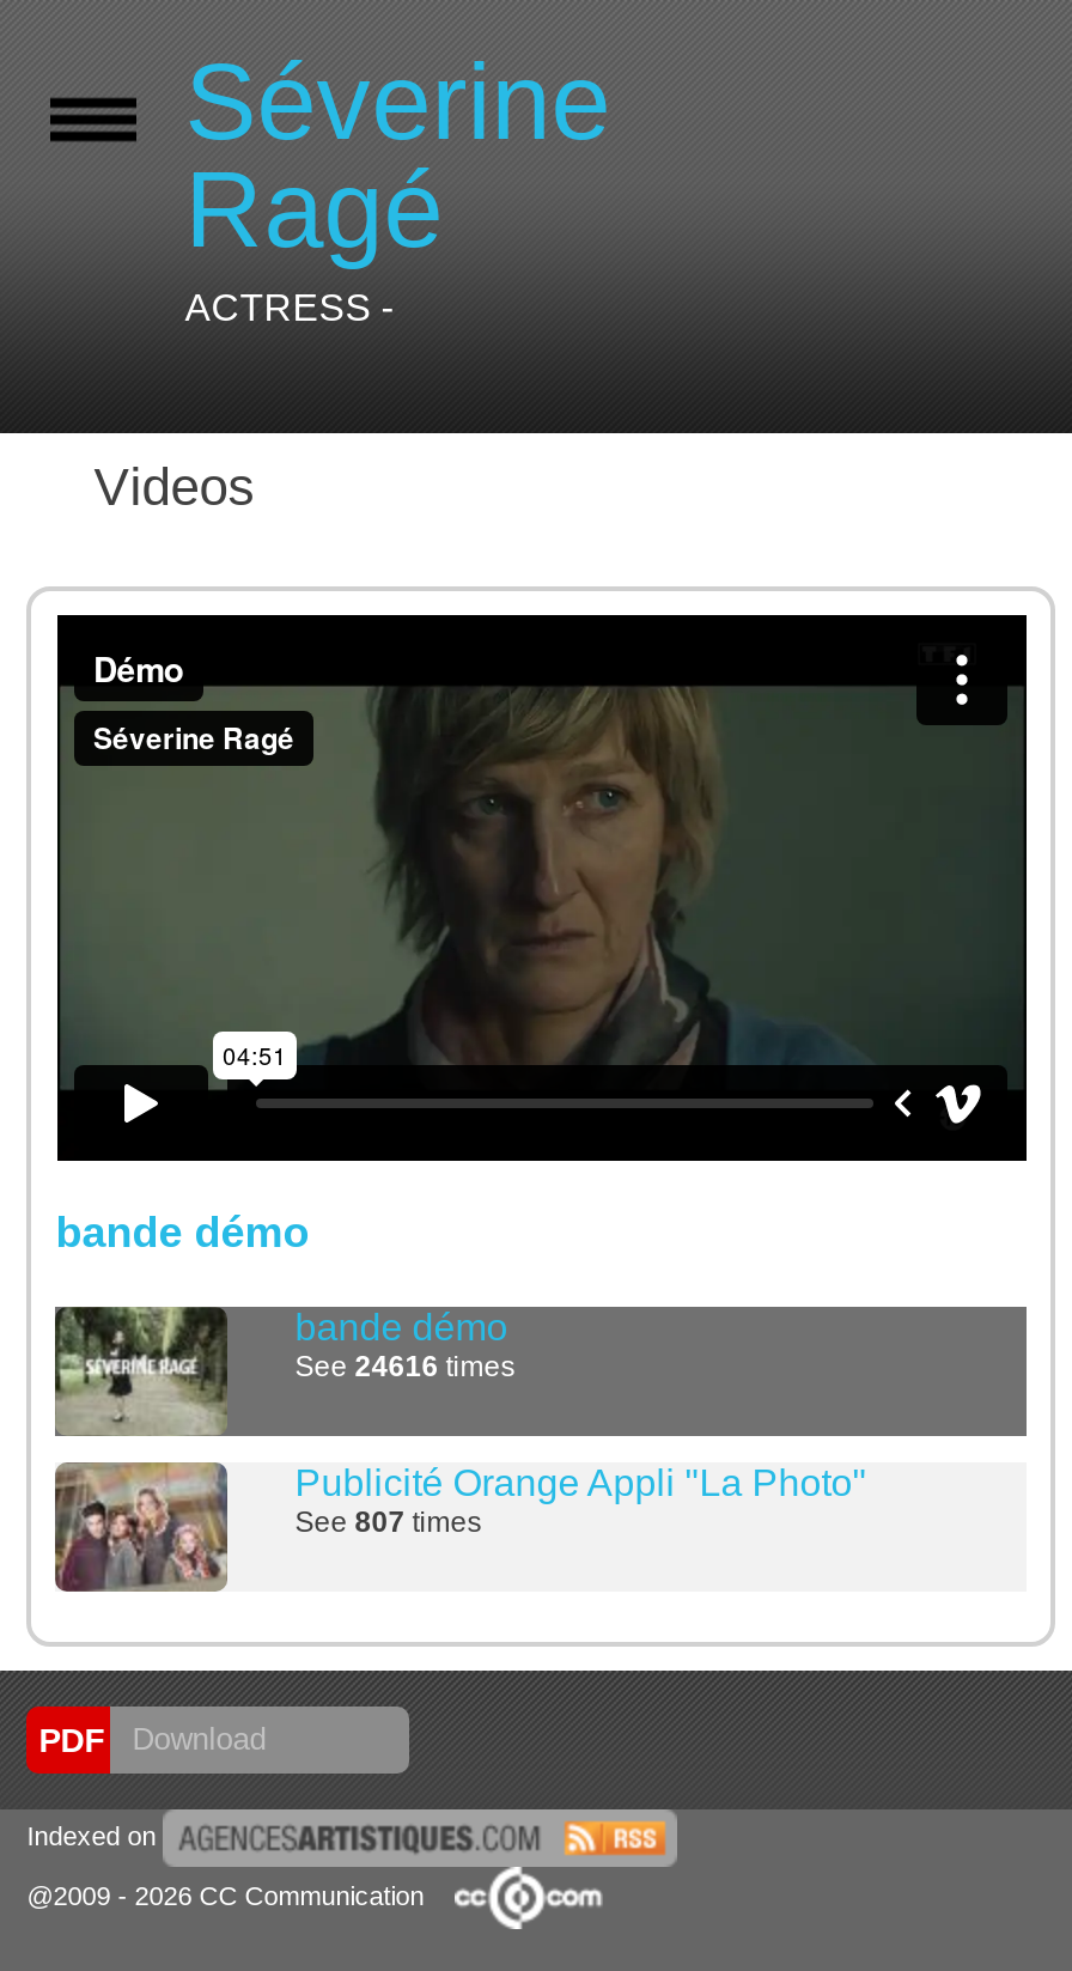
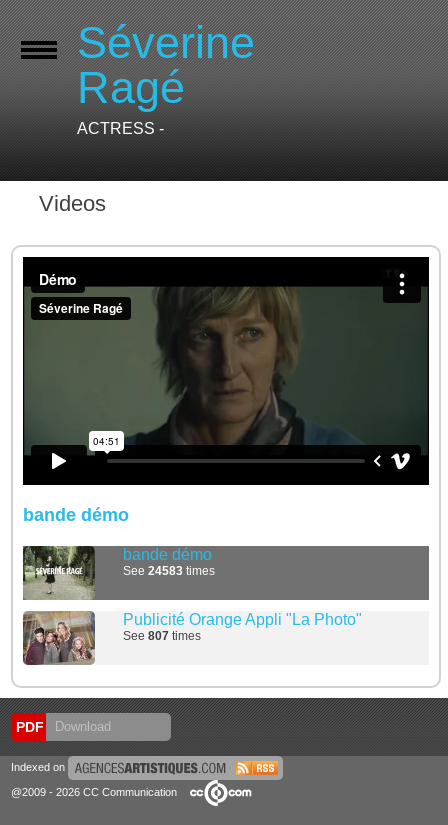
[295,1350,515,1384] See 24616 times -> [123,564,215,578] See 24583 times

